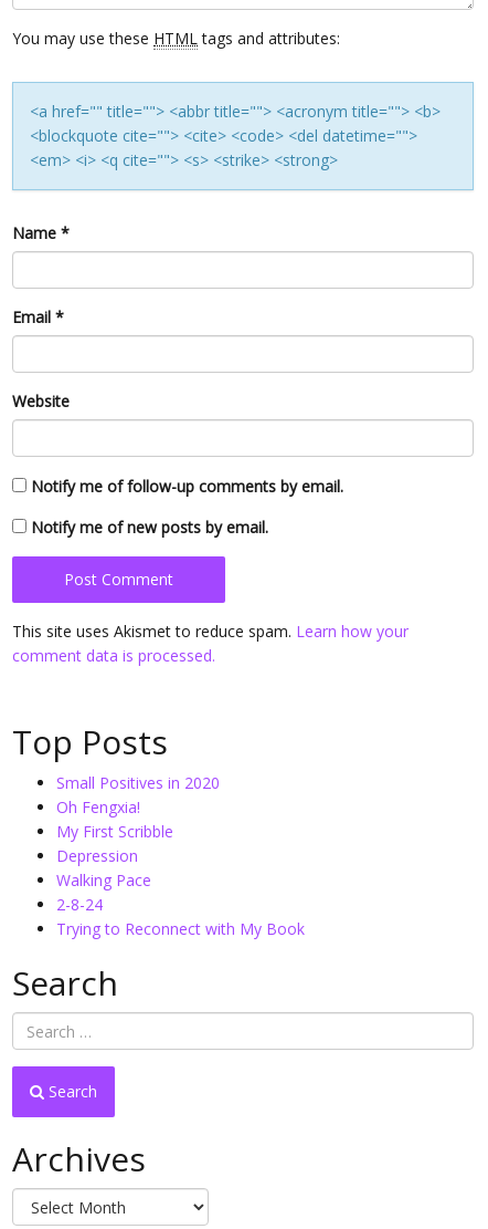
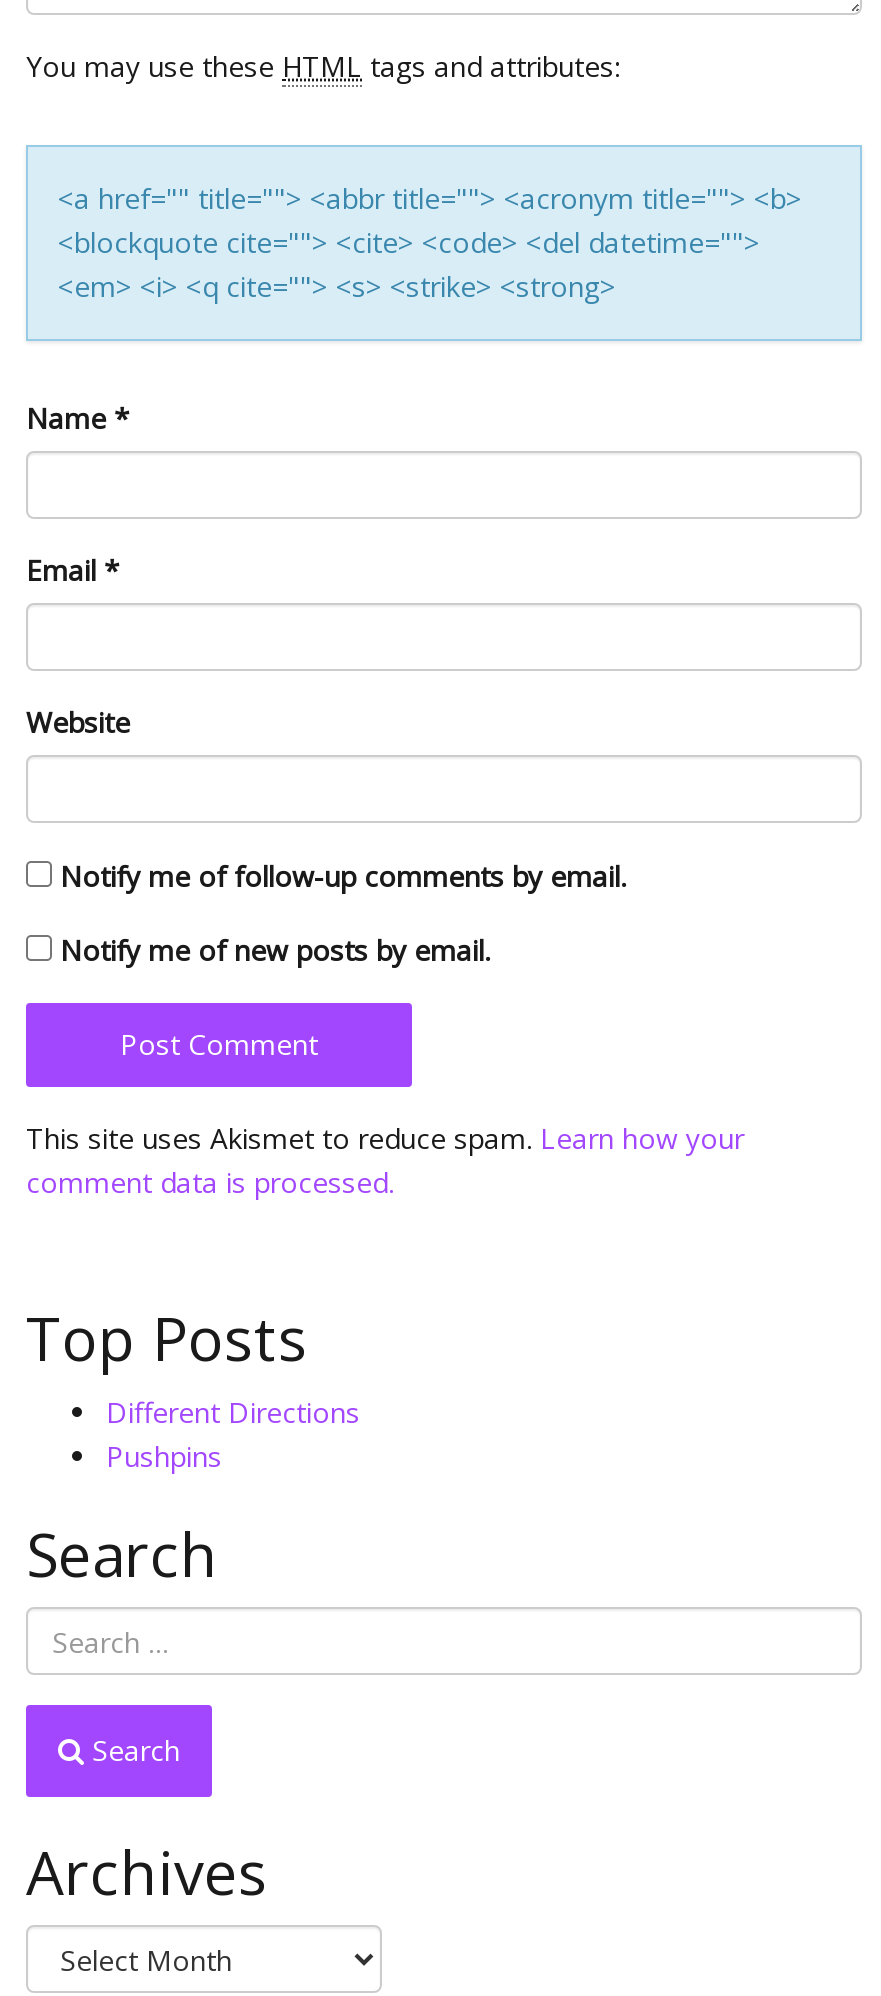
[56,772,305,939] Small Positives in 2020 | Oh Fengxia! | My First Scribble | Depression | Walking Pace | 2-8-24 | Trying to Reconnect with My Book -> [106,1393,360,1475] Different Directions | Pushpins

